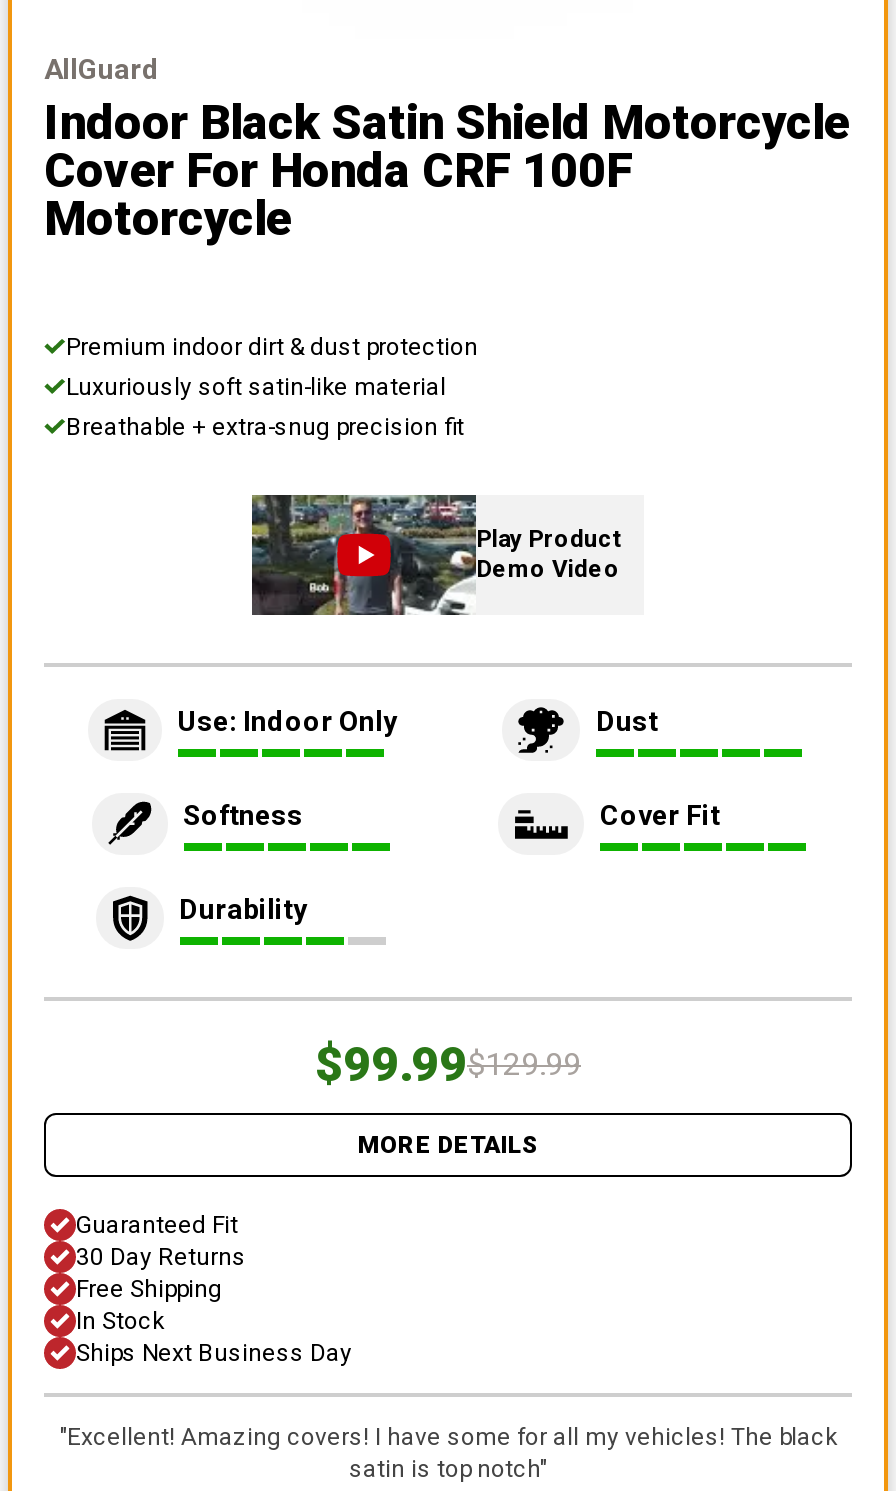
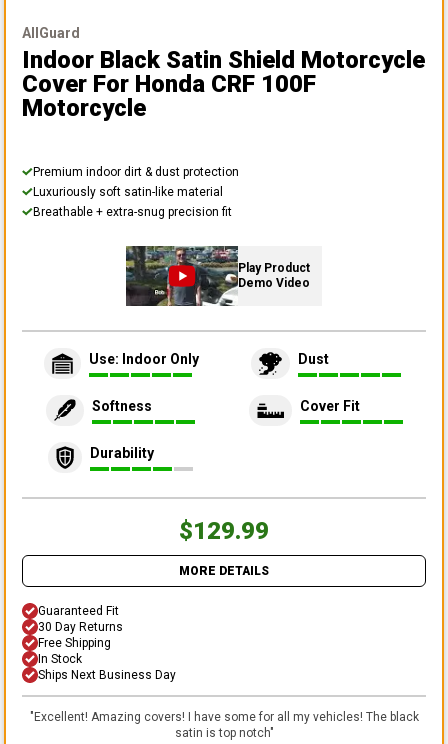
[315,1037,581,1093] $99.99$129.99 -> [179,517,269,545] $129.99

